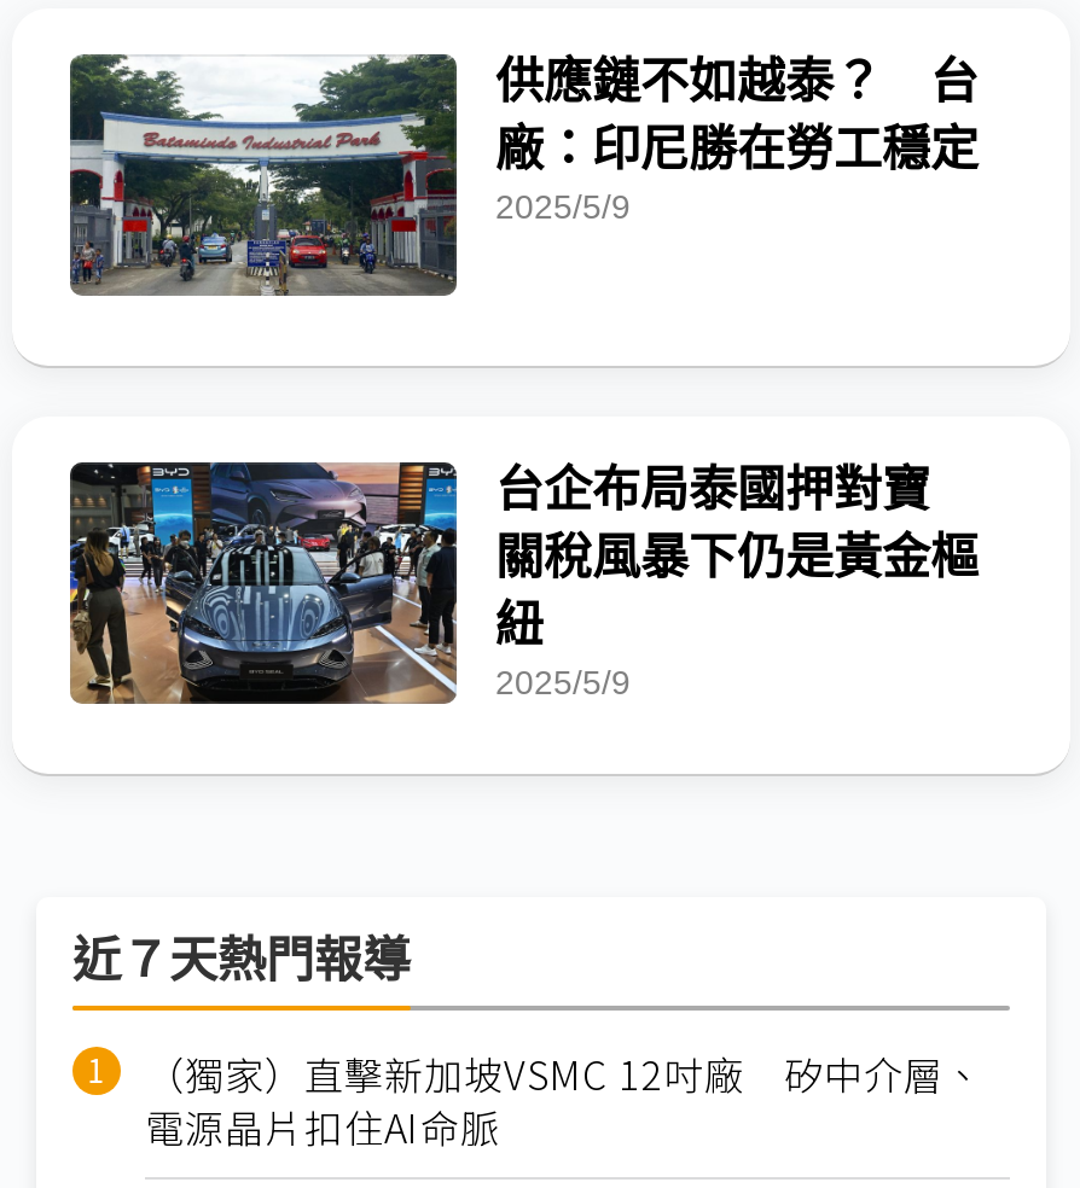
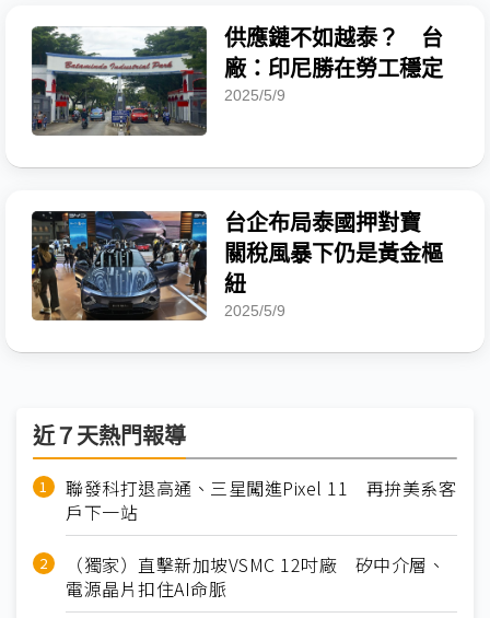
none -> [66,475,456,525] 聯發科打退高通、三星闖進Pixel 11 再拚美系客 | 戶下一站

